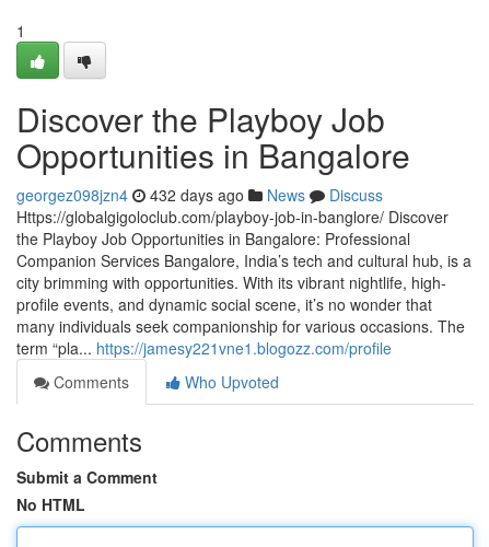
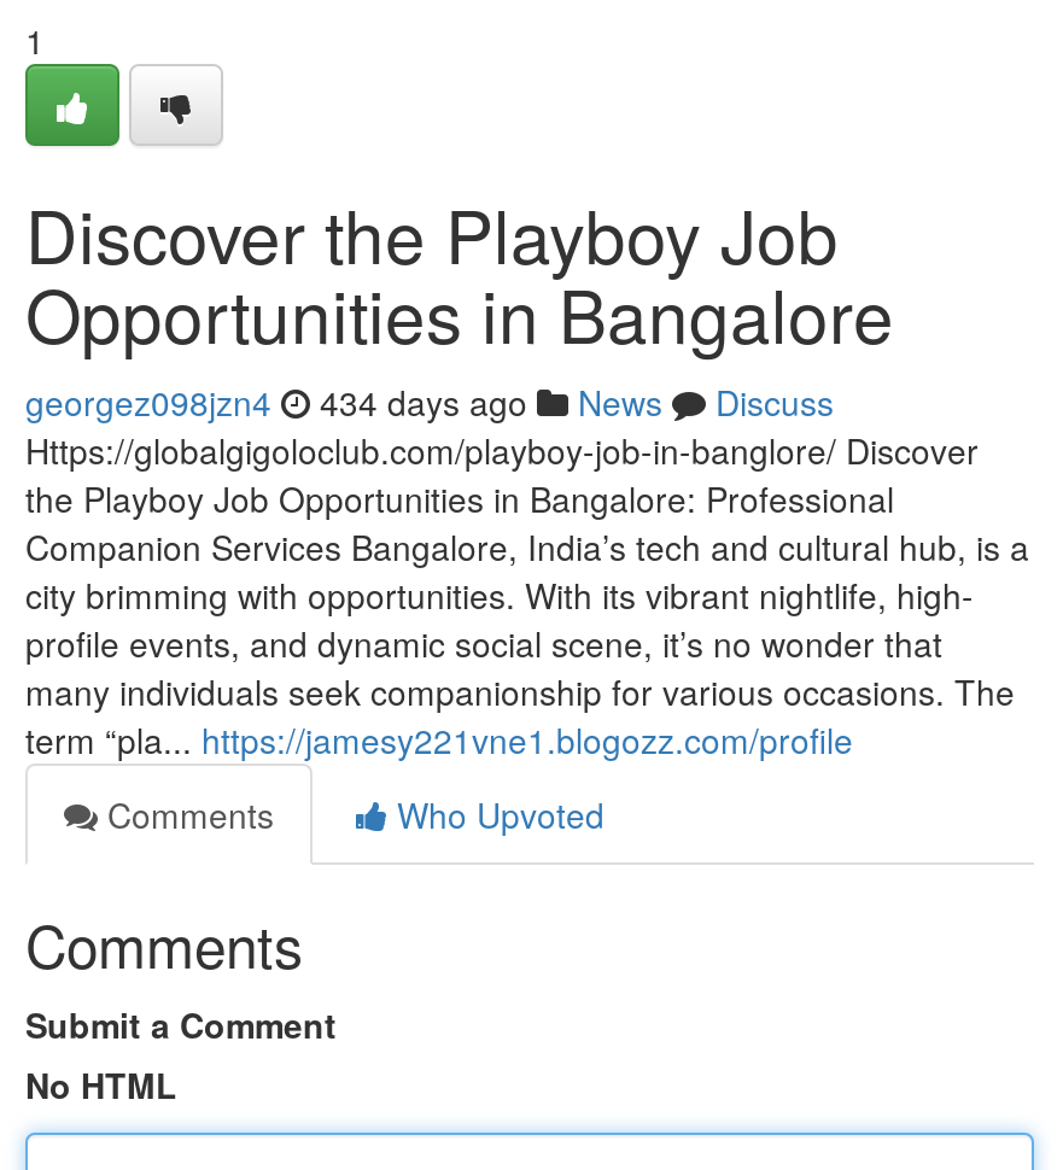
[16,184,383,206] georgez098jzn4 432 days ago News Discuss -> [25,378,834,426] georgez098jzn4 434 days ago News Discuss

